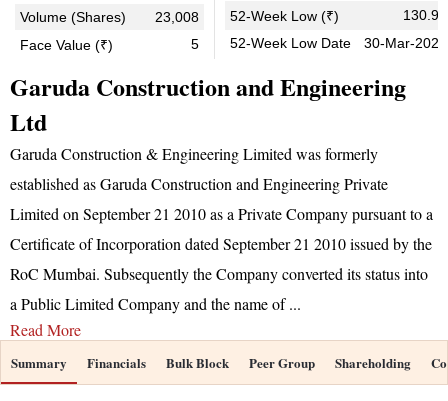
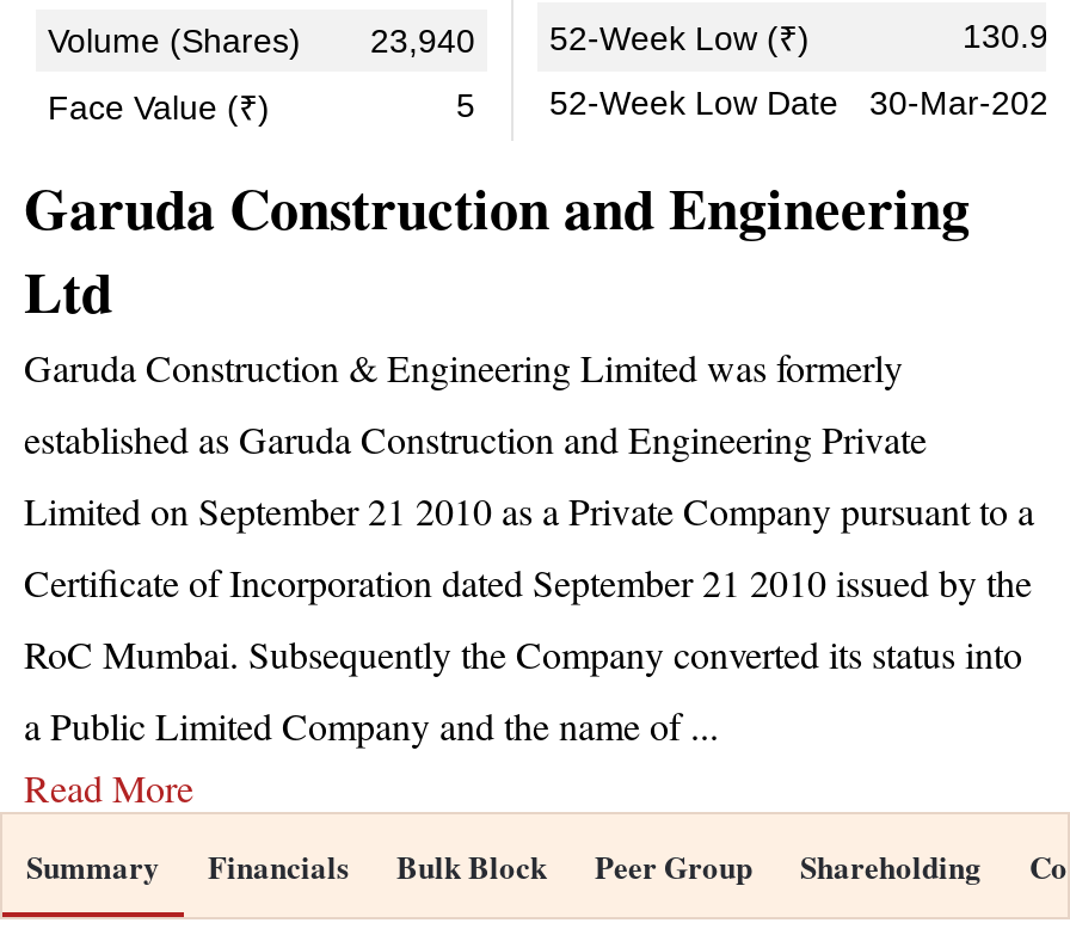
[20,8,339,25] Volume (Shares) 23,008 52-Week Low (₹) -> [48,19,810,60] Volume (Shares) 23,940 52-Week Low (₹)

